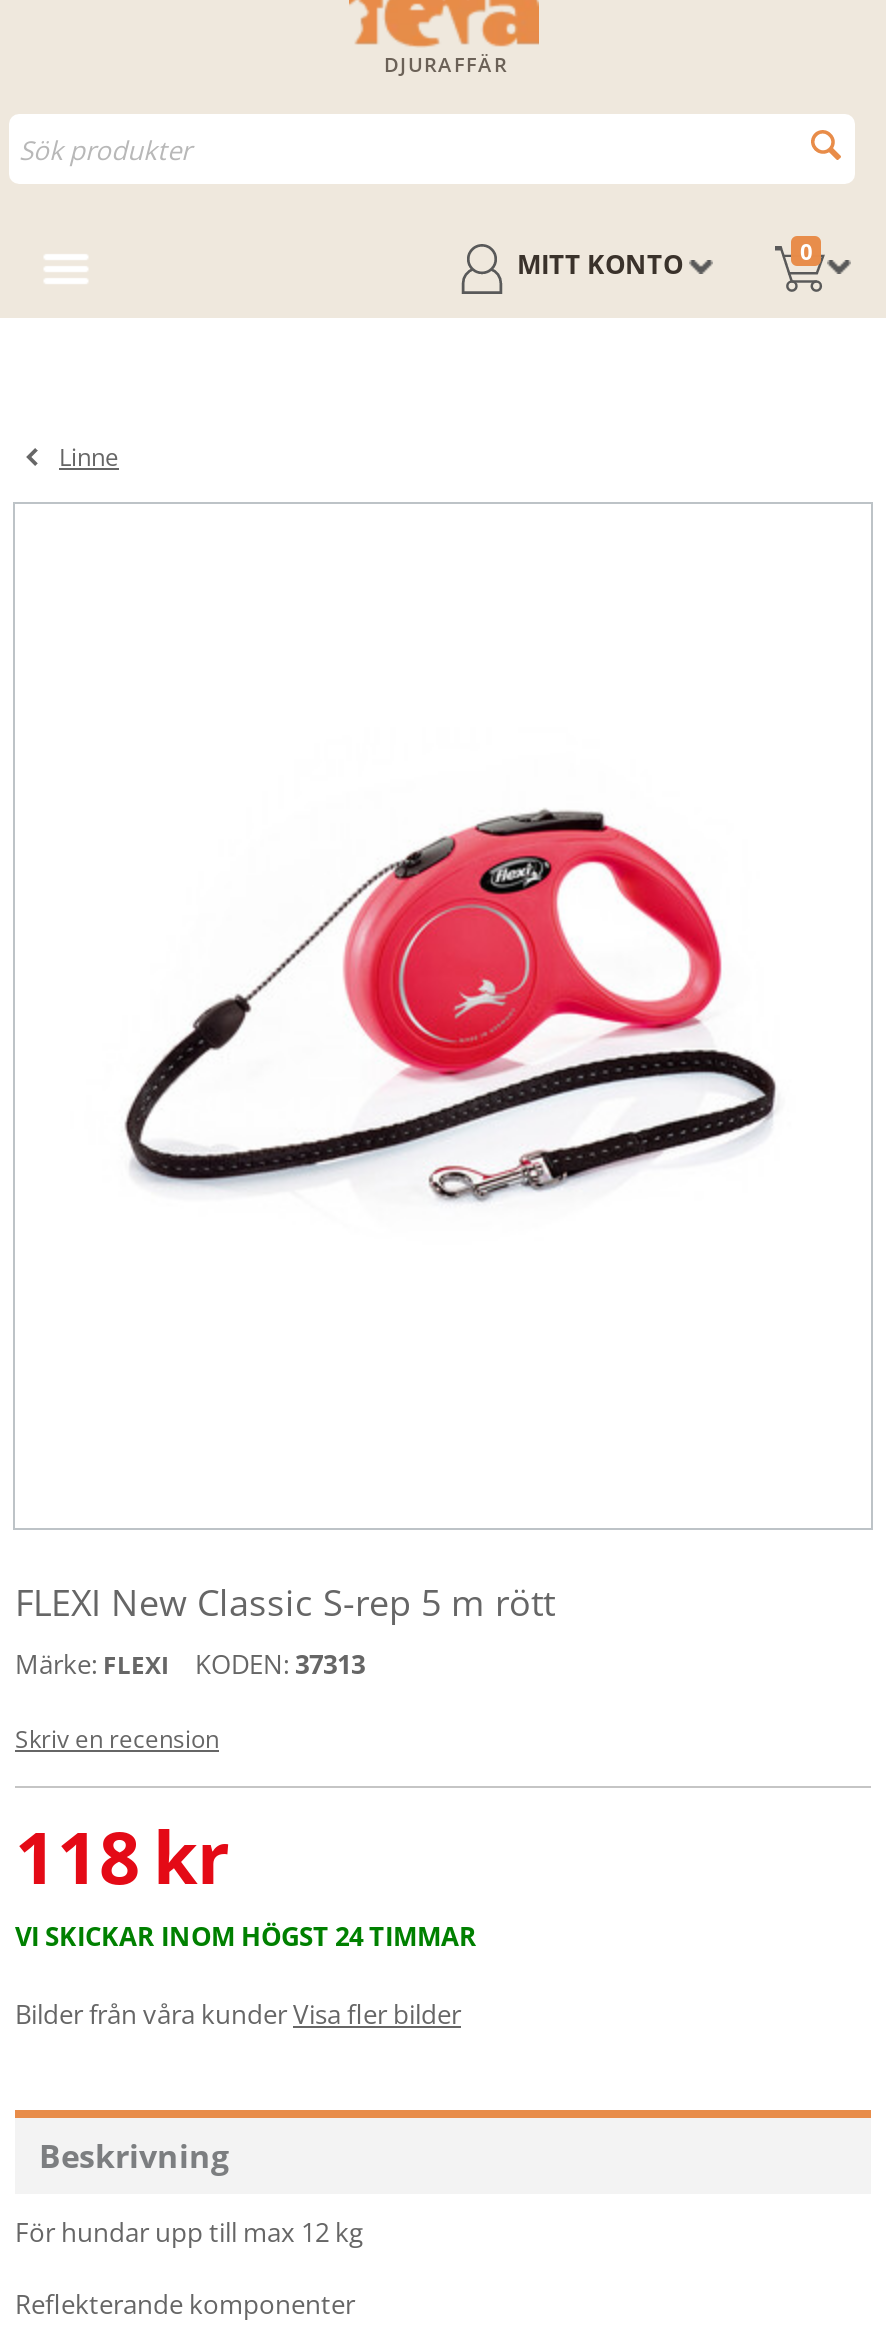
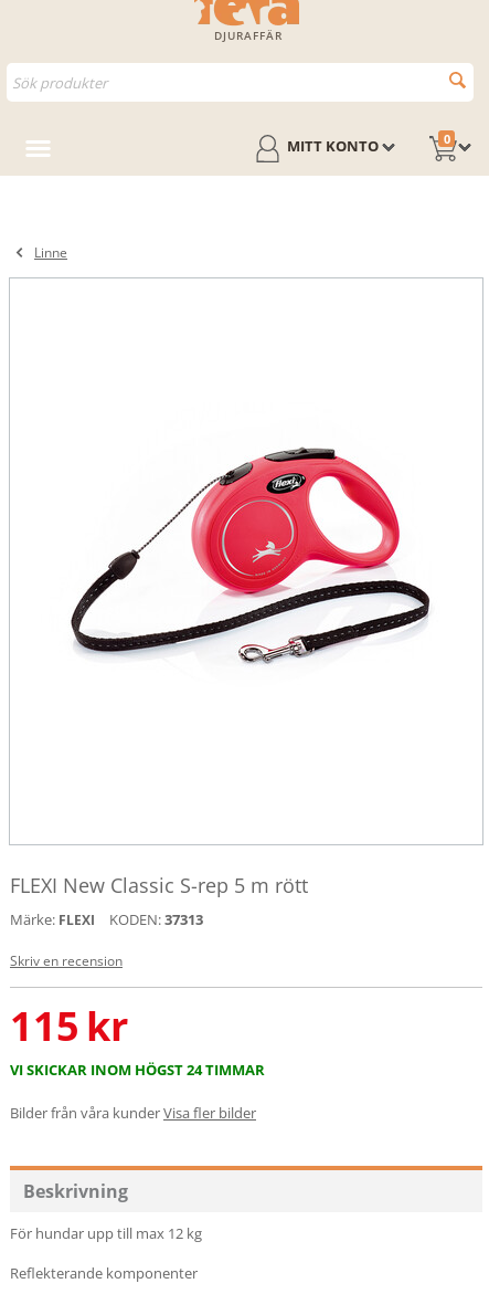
[15,1808,229,1906] 118 kr -> [10,999,128,1053] 115 kr

